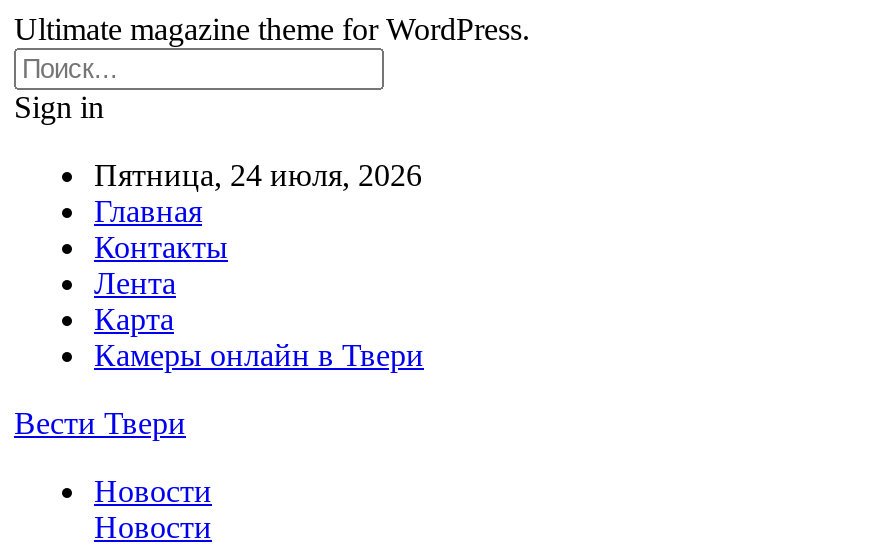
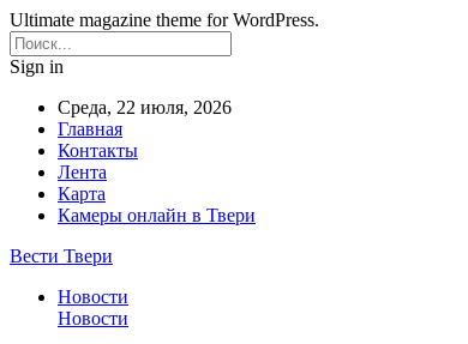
[94,158,422,192] Пятница, 24 июля, 2026 -> [58,97,232,117] Среда, 22 июля, 2026

